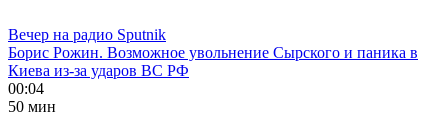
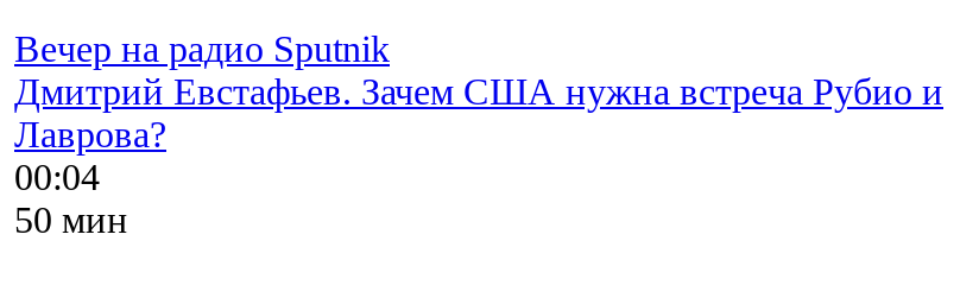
[8,44,418,79] Борис Рожин. Возможное увольнение Сырского и паника в | Киева из-за ударов ВС РФ -> [14,71,943,154] Дмитрий Евстафьев. Зачем США нужна встреча Рубио и | Лаврова?

